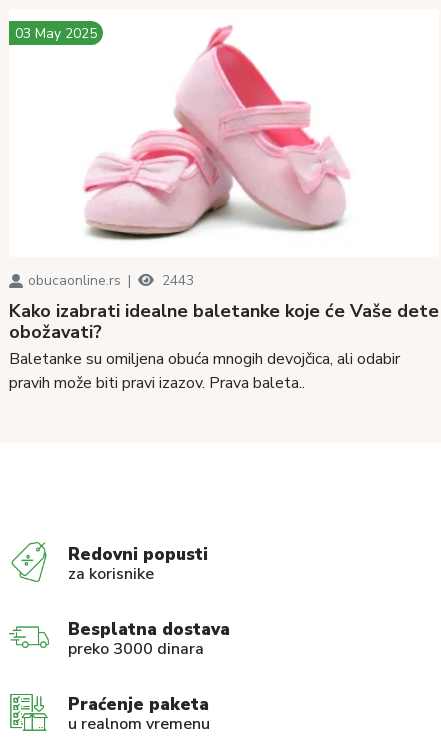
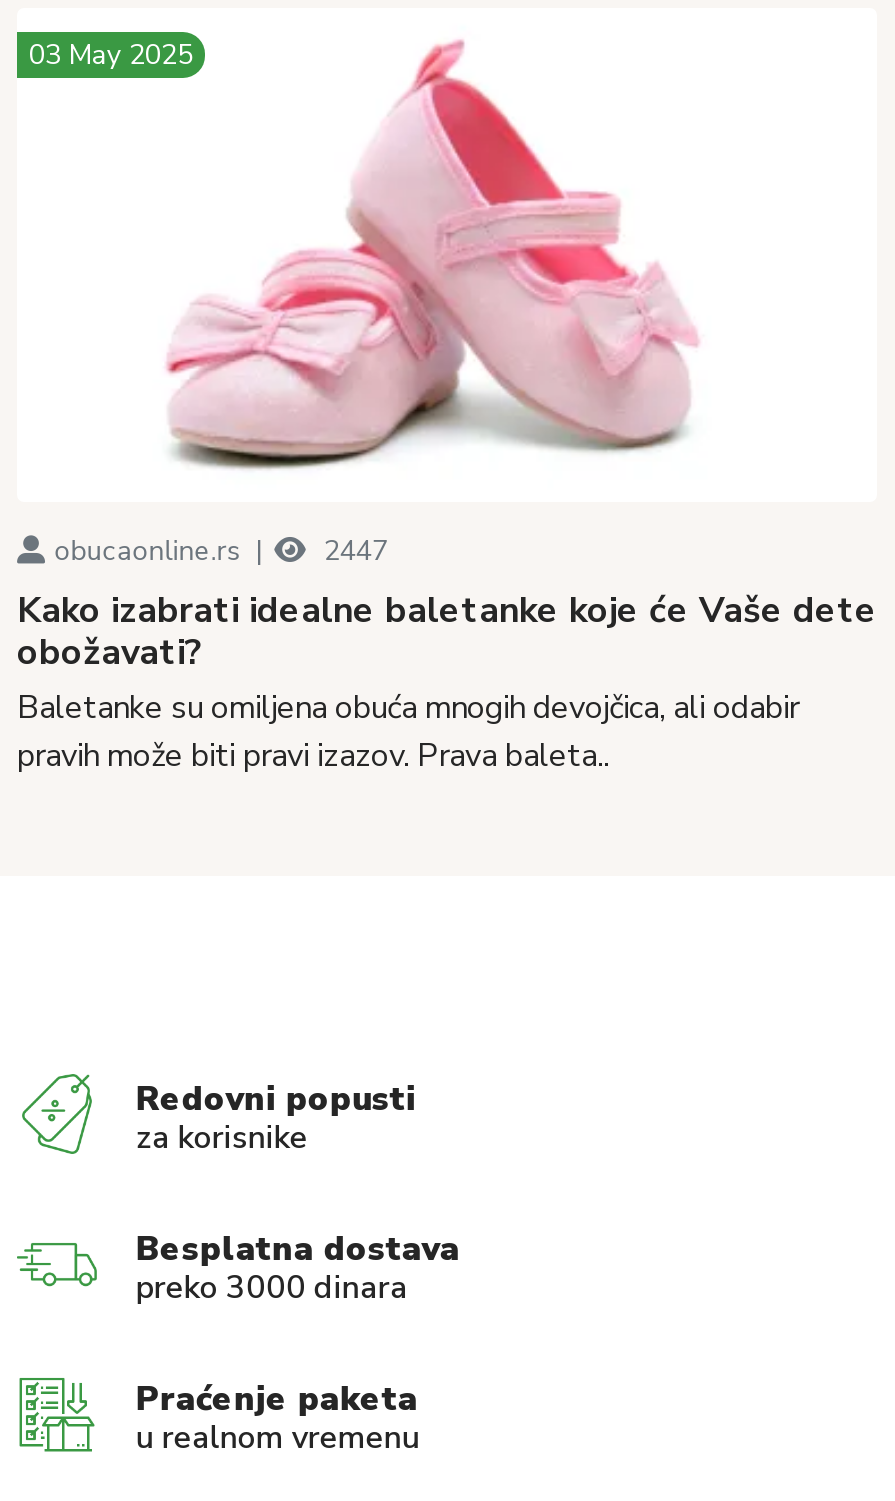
[28,271,194,290] obucaonline.rs 2443 -> [55,531,388,569] obucaonline.rs 2447

